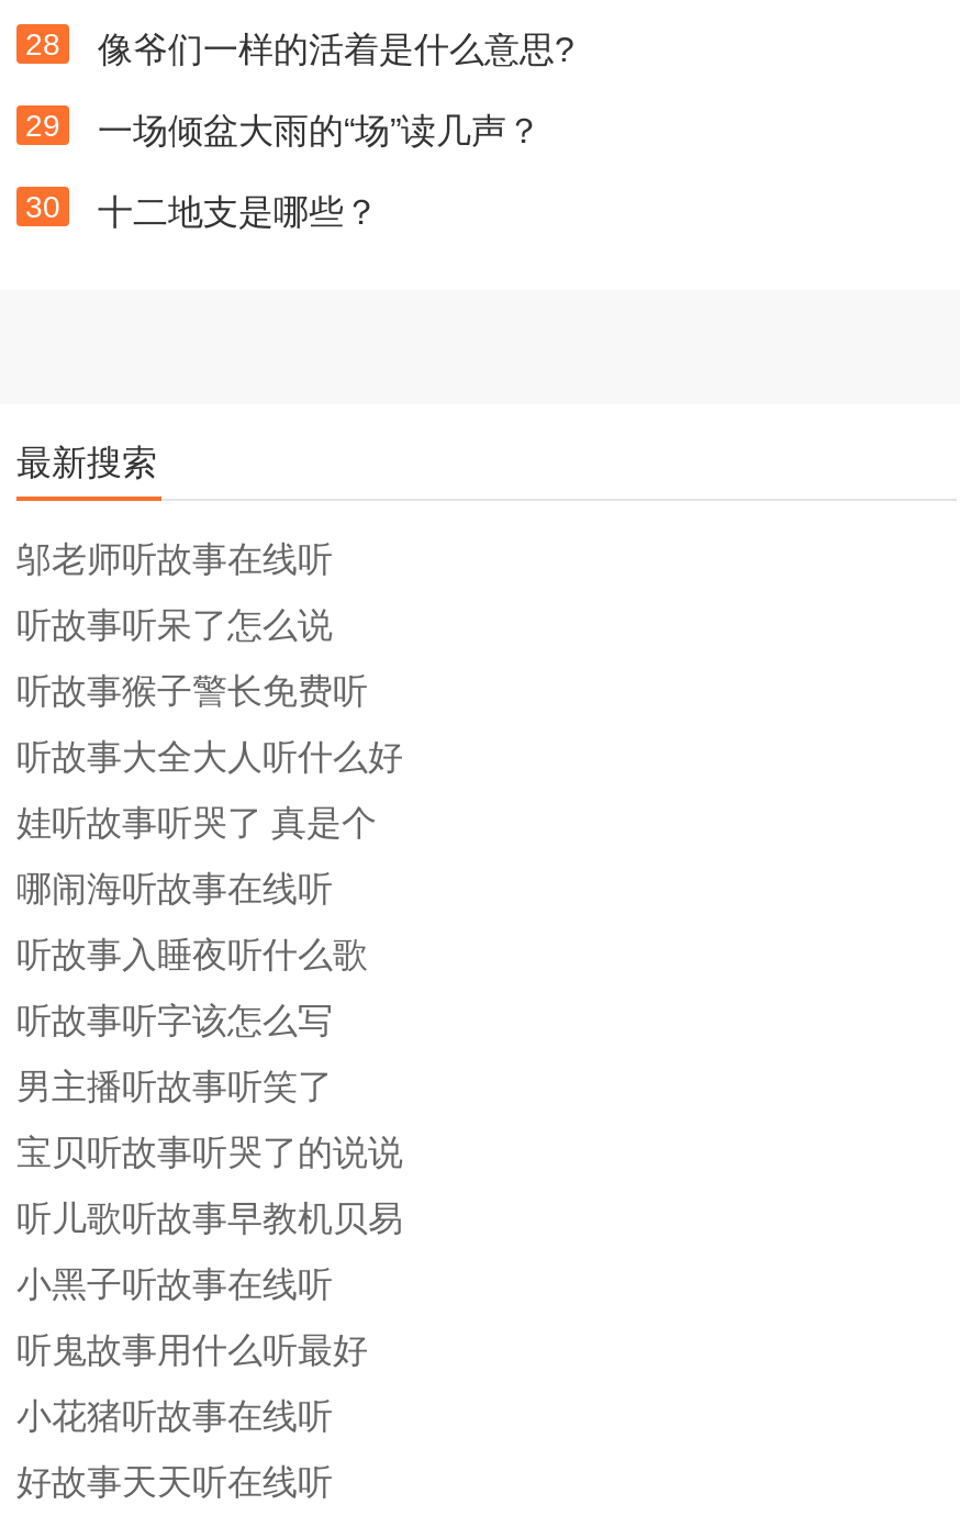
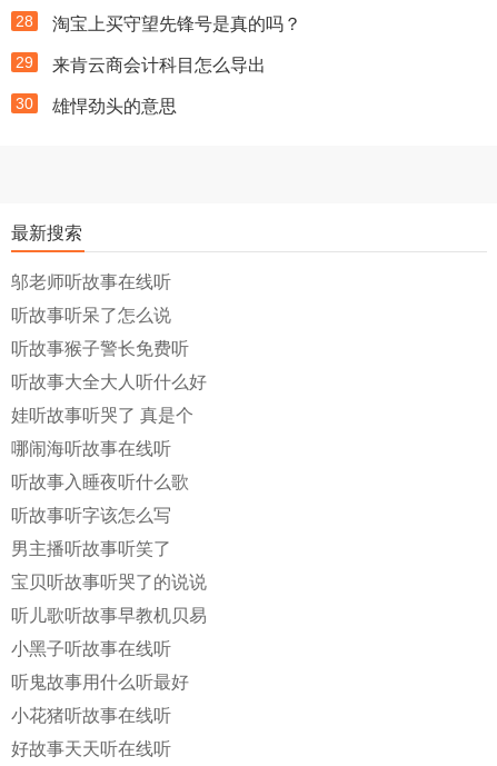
[98,31,574,68] 像爷们一样的活着是什么意思? -> [52,14,301,33] 淘宝上买守望先锋号是真的吗？
[98,112,542,149] 一场倾盆大雨的“场”读几声？ -> [52,56,266,74] 来肯云商会计科目怎么导出
[98,193,379,231] 十二地支是哪些？ -> [52,97,177,116] 雄悍劲头的意思

